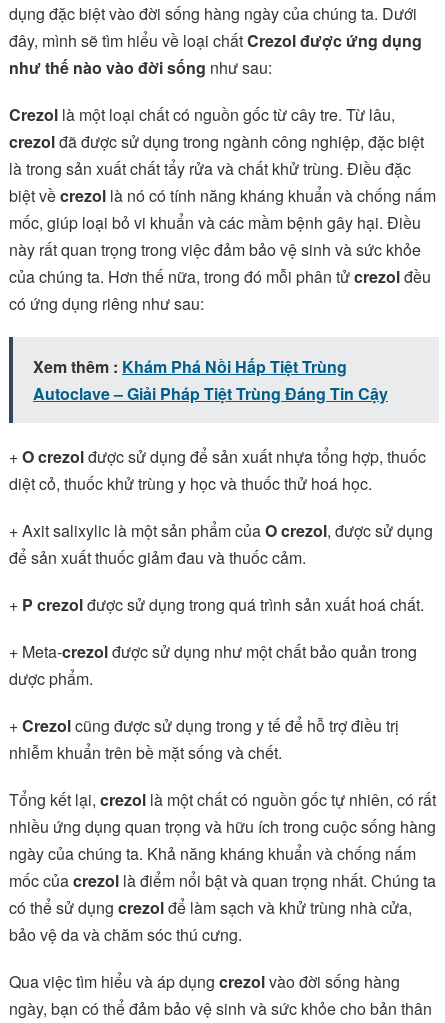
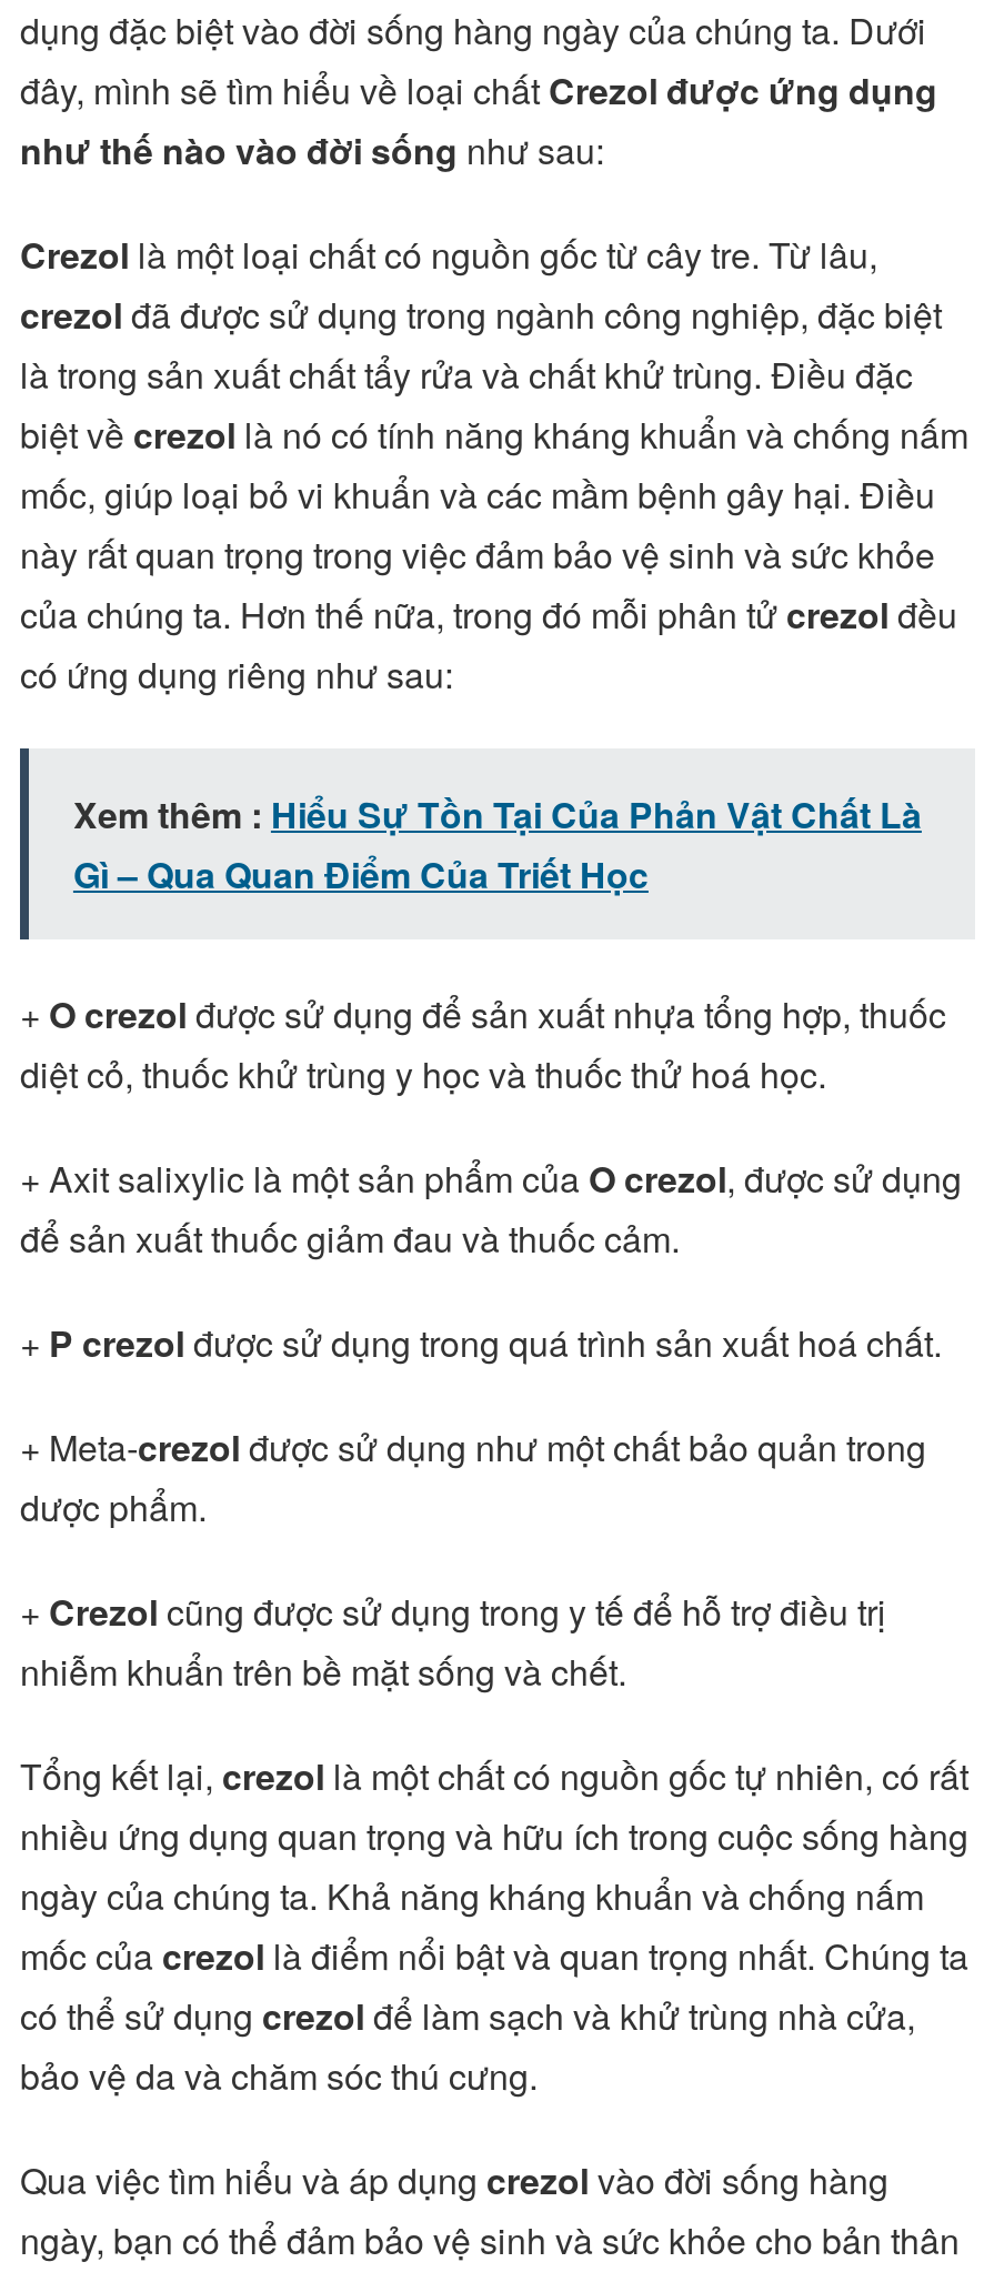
[33,355,388,405] Xem thêm : Khám Phá Nồi Hấp Tiệt Trùng | Autoclave – Giải Pháp Tiệt Trùng Đáng Tin Cậy -> [73,790,922,901] Xem thêm : Hiểu Sự Tồn Tại Của Phản Vật Chất Là | Gì – Qua Quan Điểm Của Triết Học

